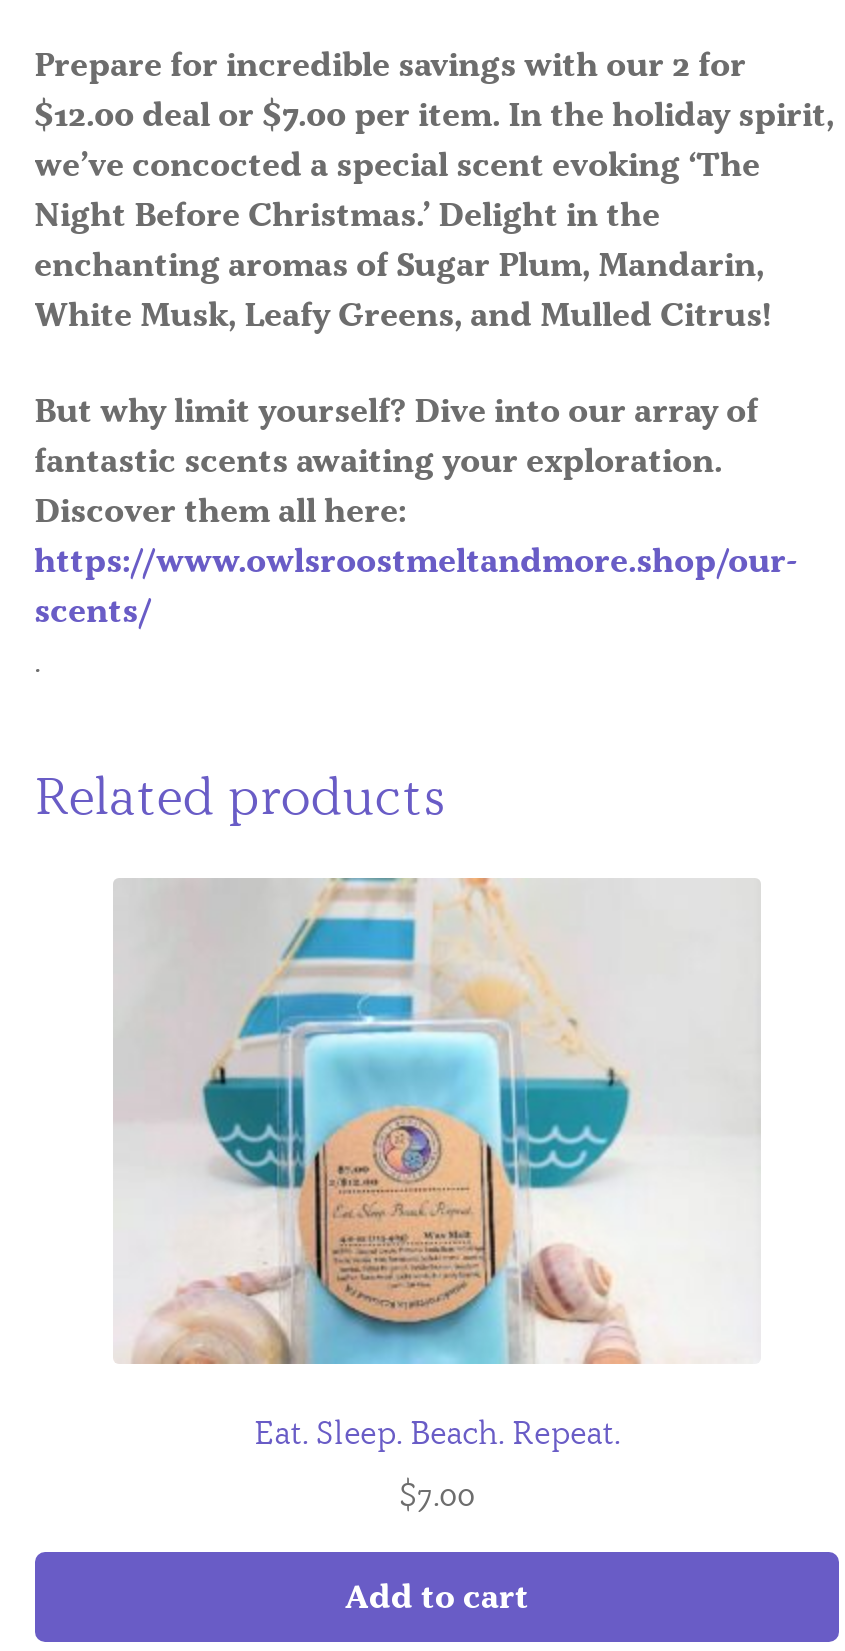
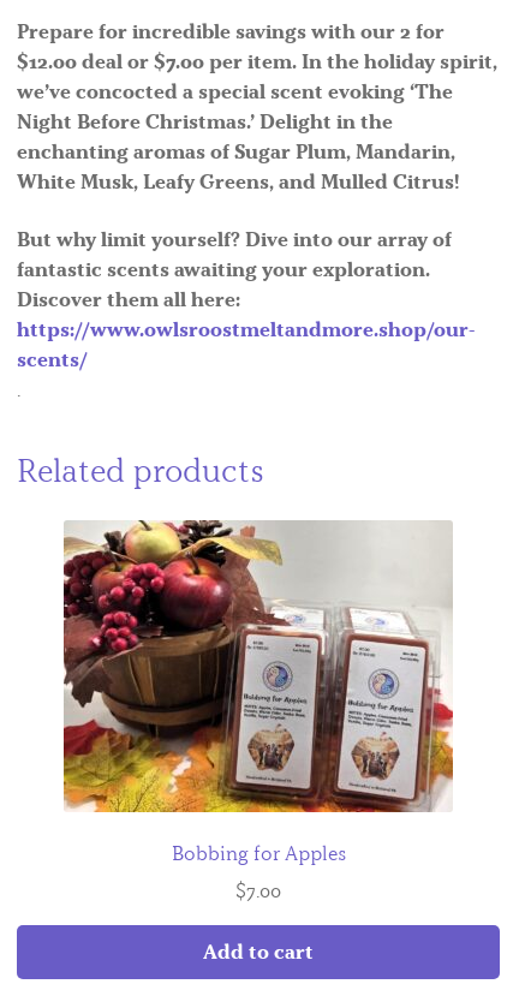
[113,876,761,1453] [image] | Eat. Sleep. Beach. Repeat. -> [62,519,454,866] [image] | Bobbing for Apples

